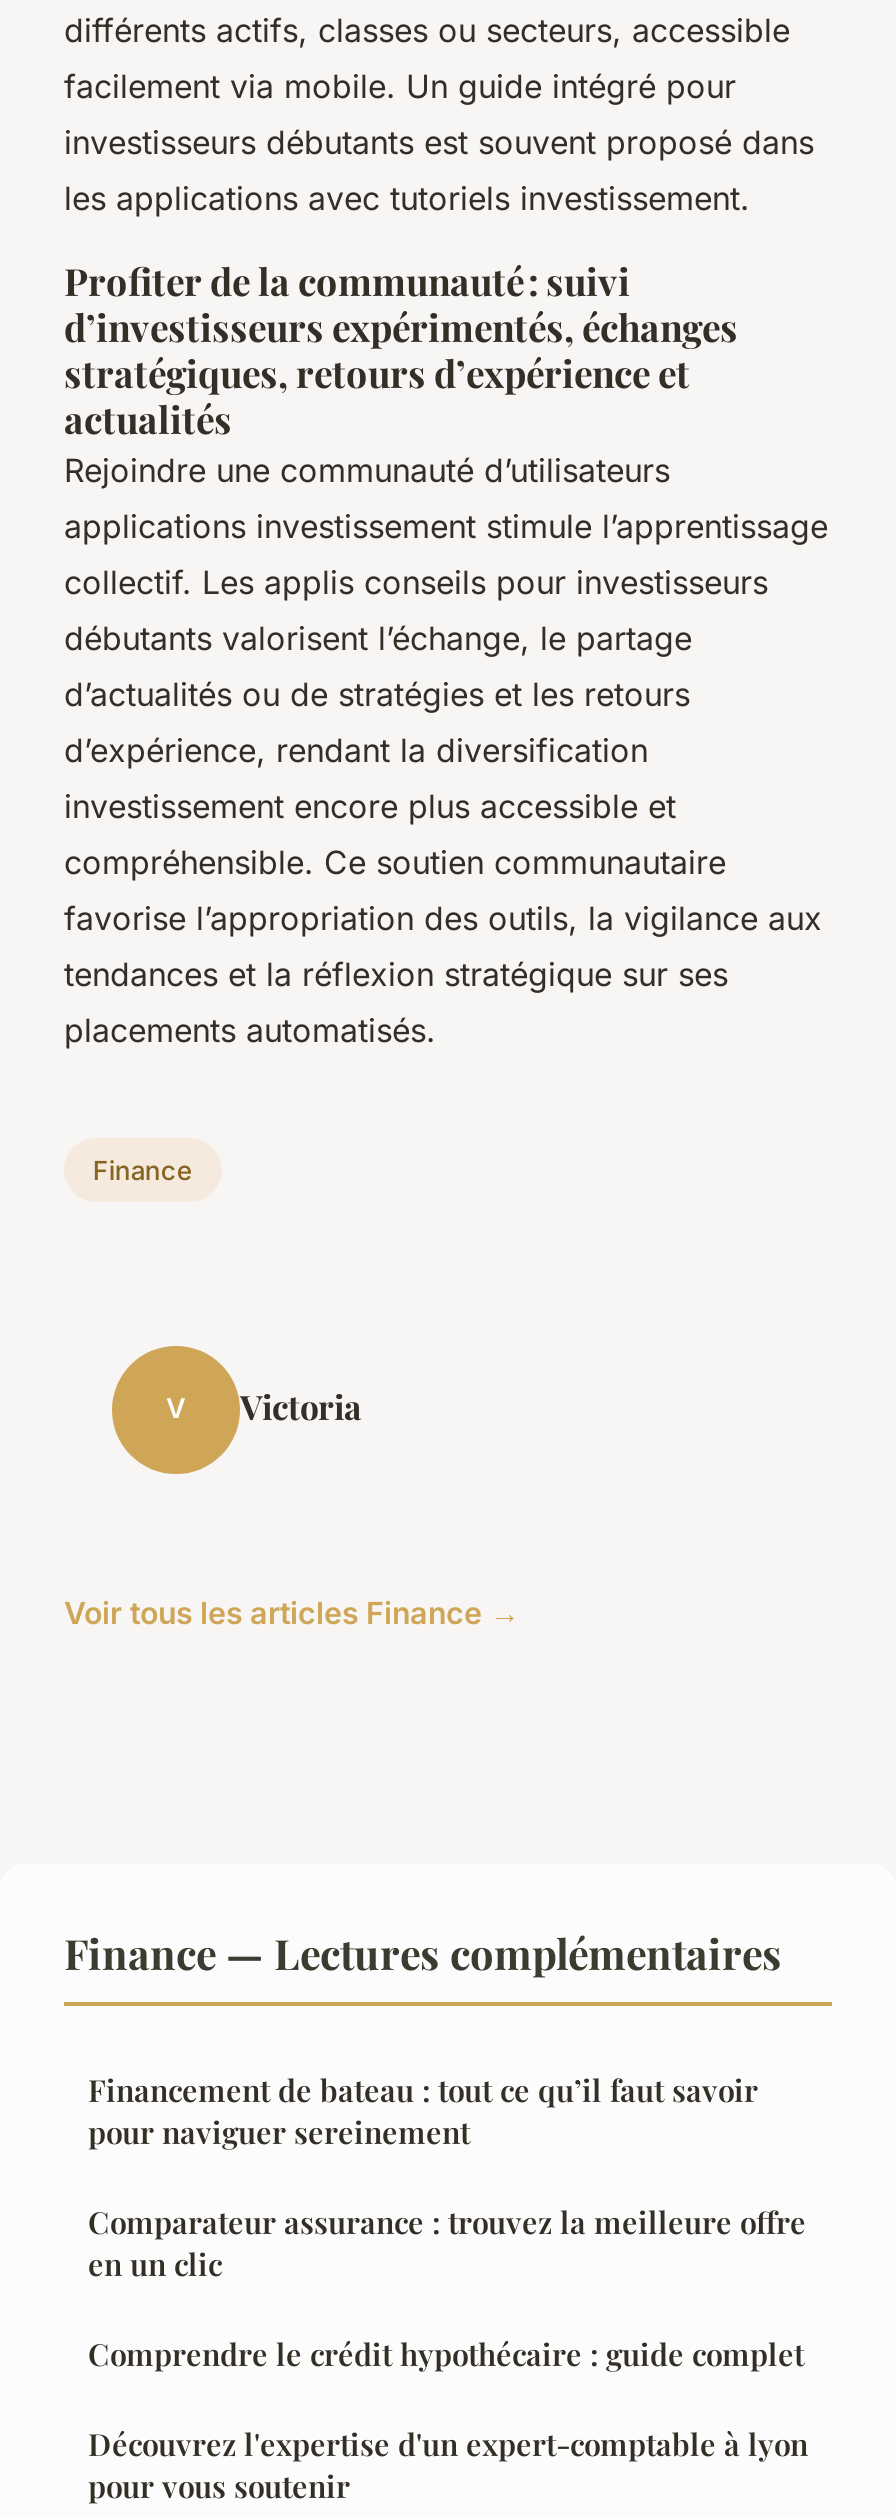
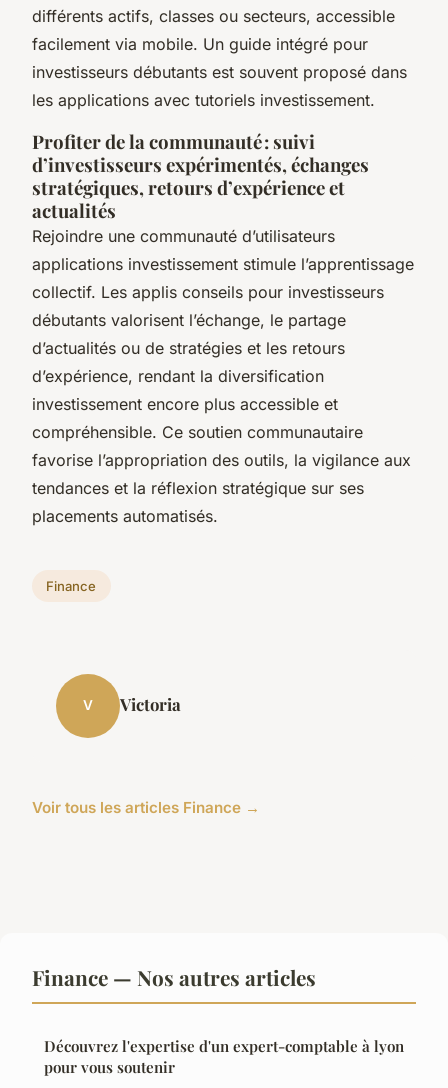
[64,1923,806,2373] Finance — Lectures complémentaires | Financement de bateau : tout ce qu’il faut savoir | pour naviguer sereinement | Comparateur assurance : trouvez la meilleure offre | en un clic | Comprendre le crédit hypothécaire : guide complet -> [32,963,316,991] Finance — Nos autres articles

